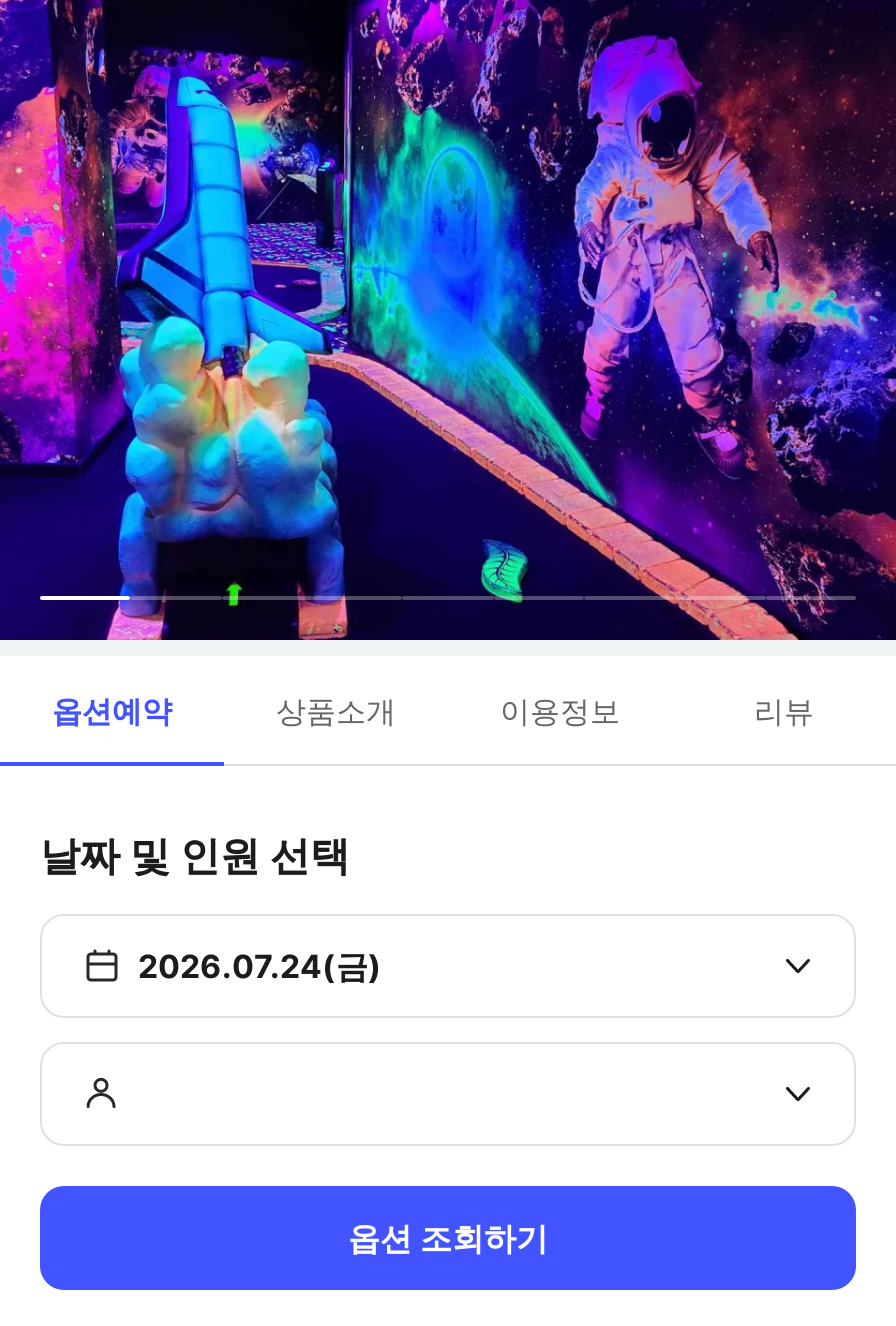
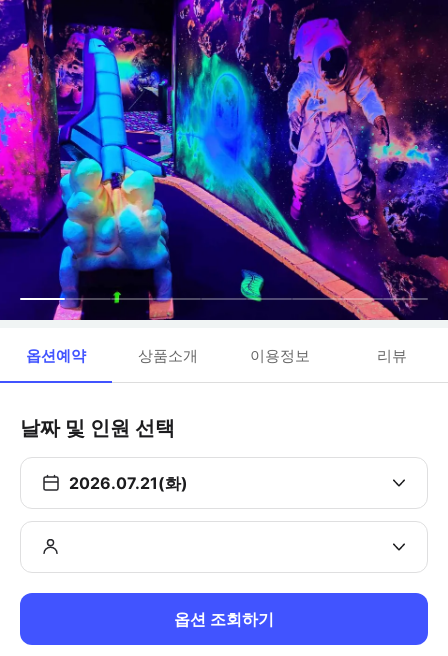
[138,946,382,986] 2026.07.24(금) -> [69,473,188,493] 2026.07.21(화)

